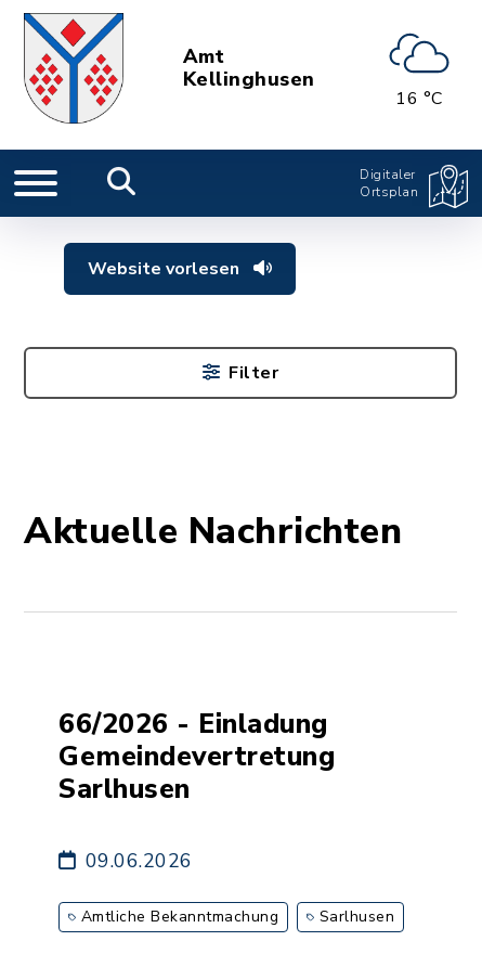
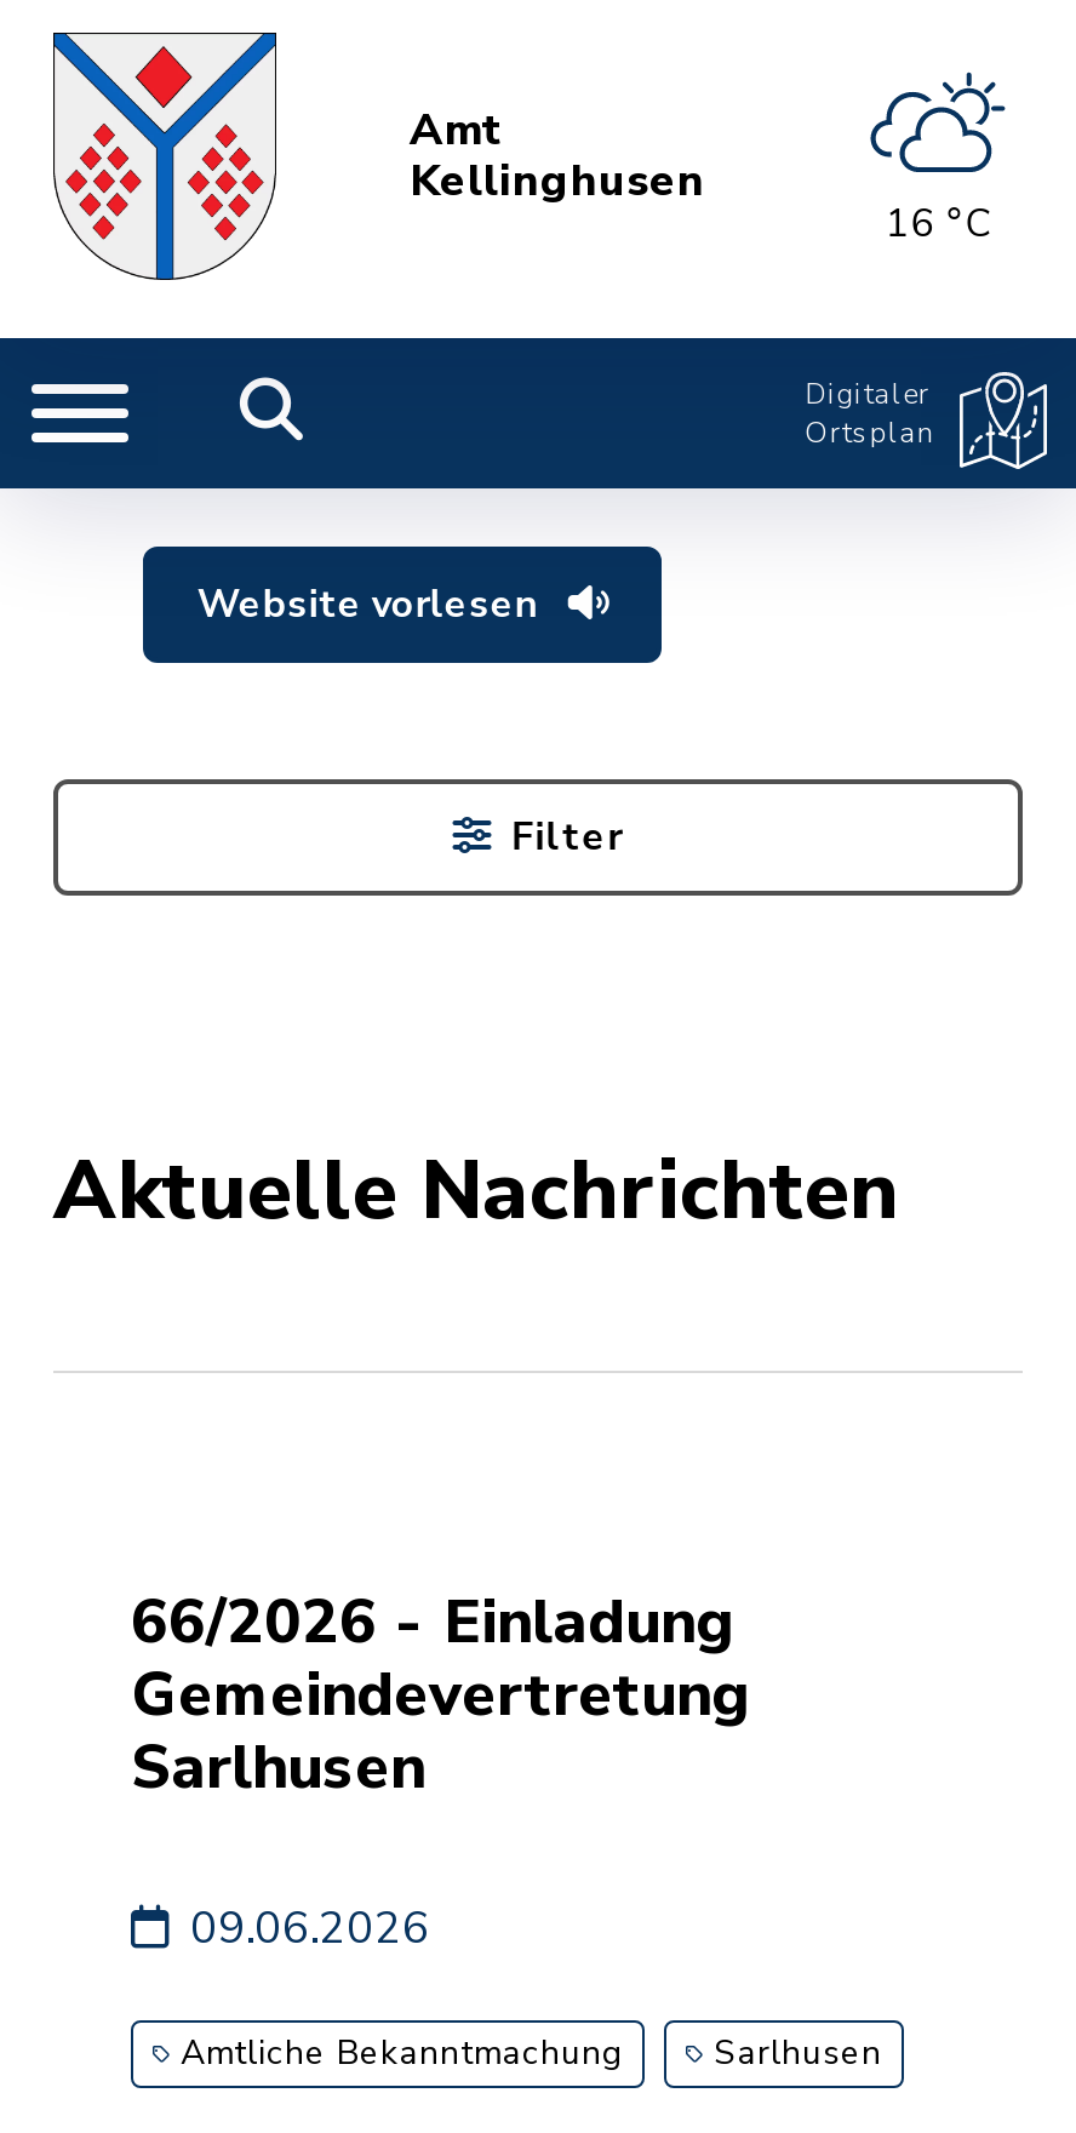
[390,31,451,76] [image] -> [870,72,1006,176] [image]

